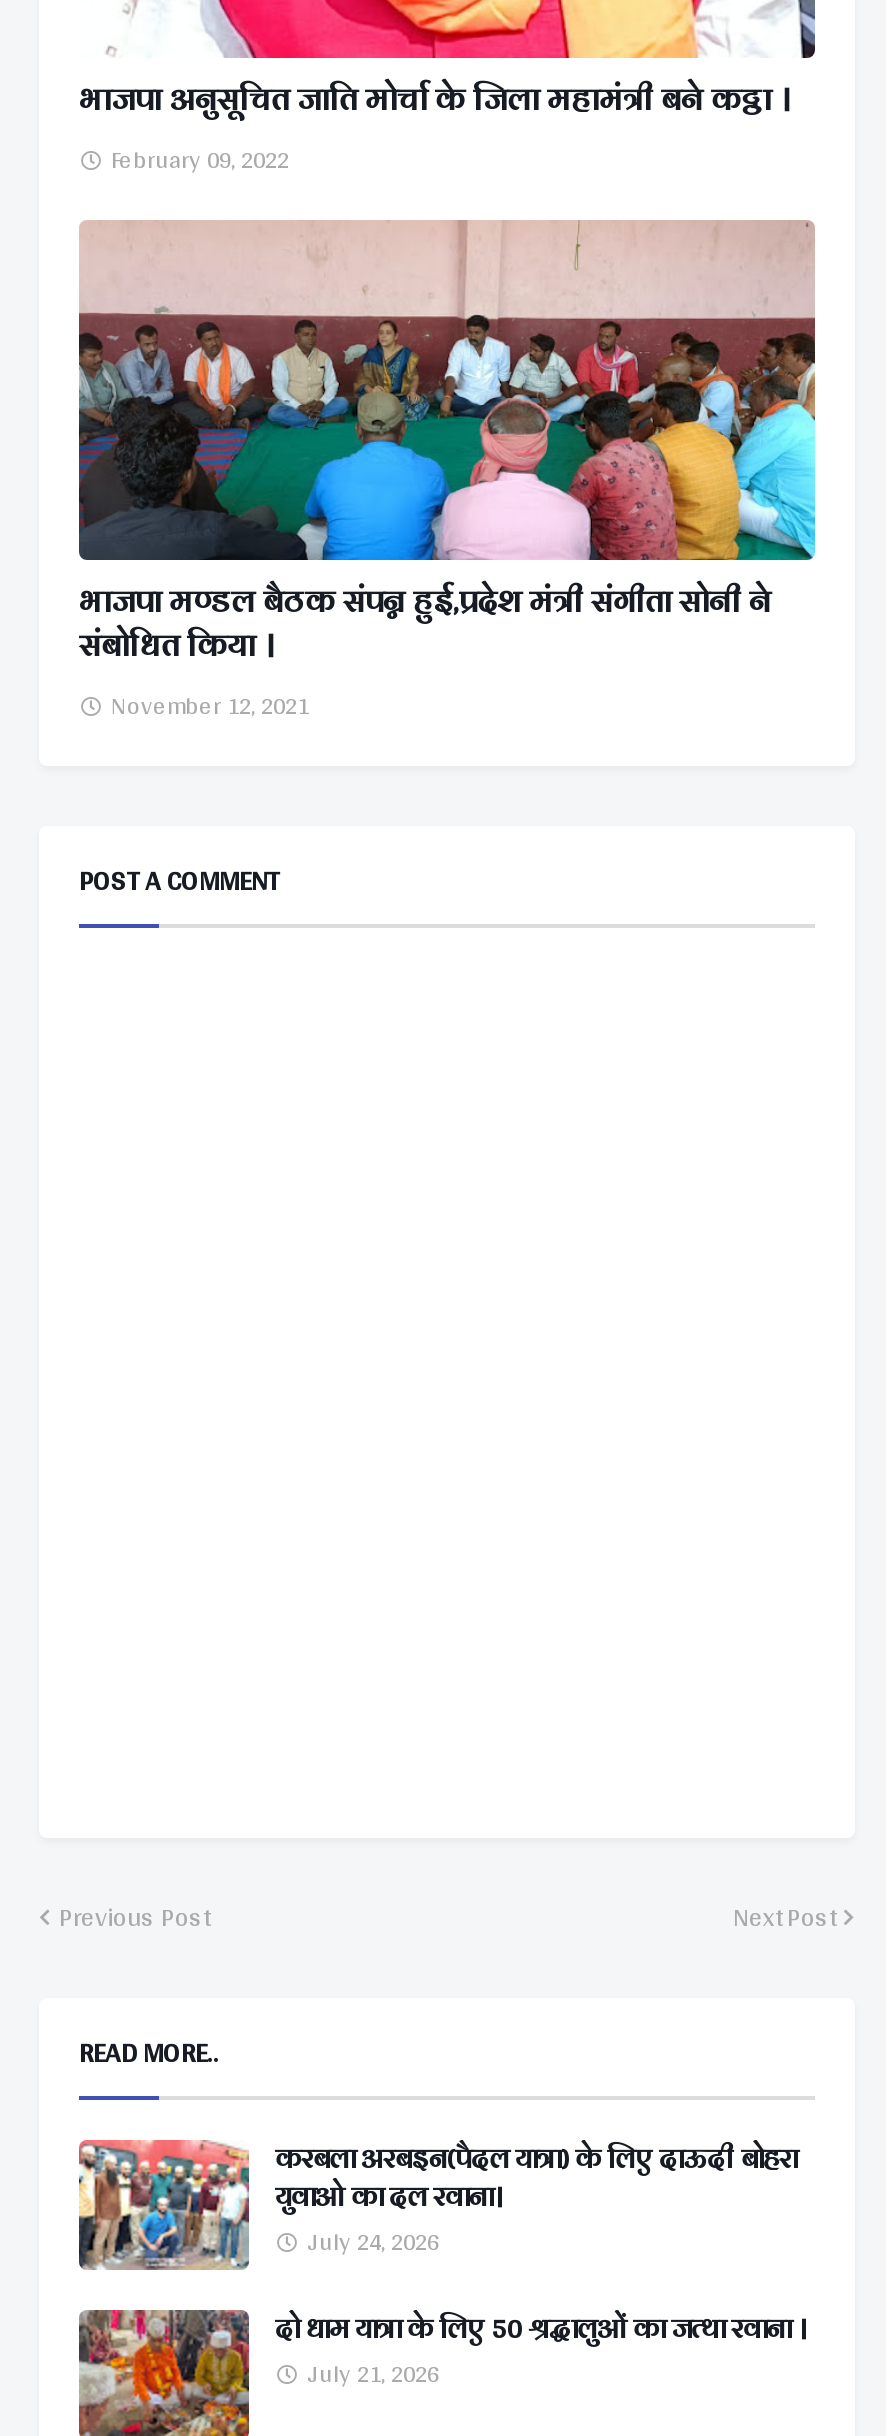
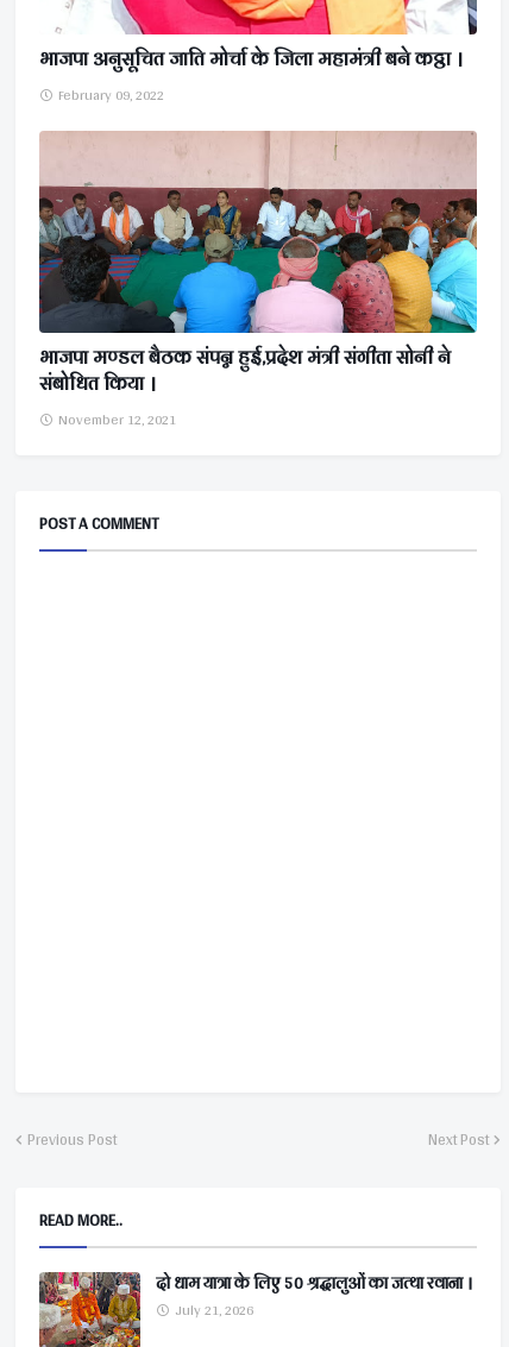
[77,2133,797,2272] [image] | करबला अरबइन(पैदल यात्रा) के लिए दाऊदी बोहरा | युवाओ का दल रवाना। | July 24, 2026 -> none

